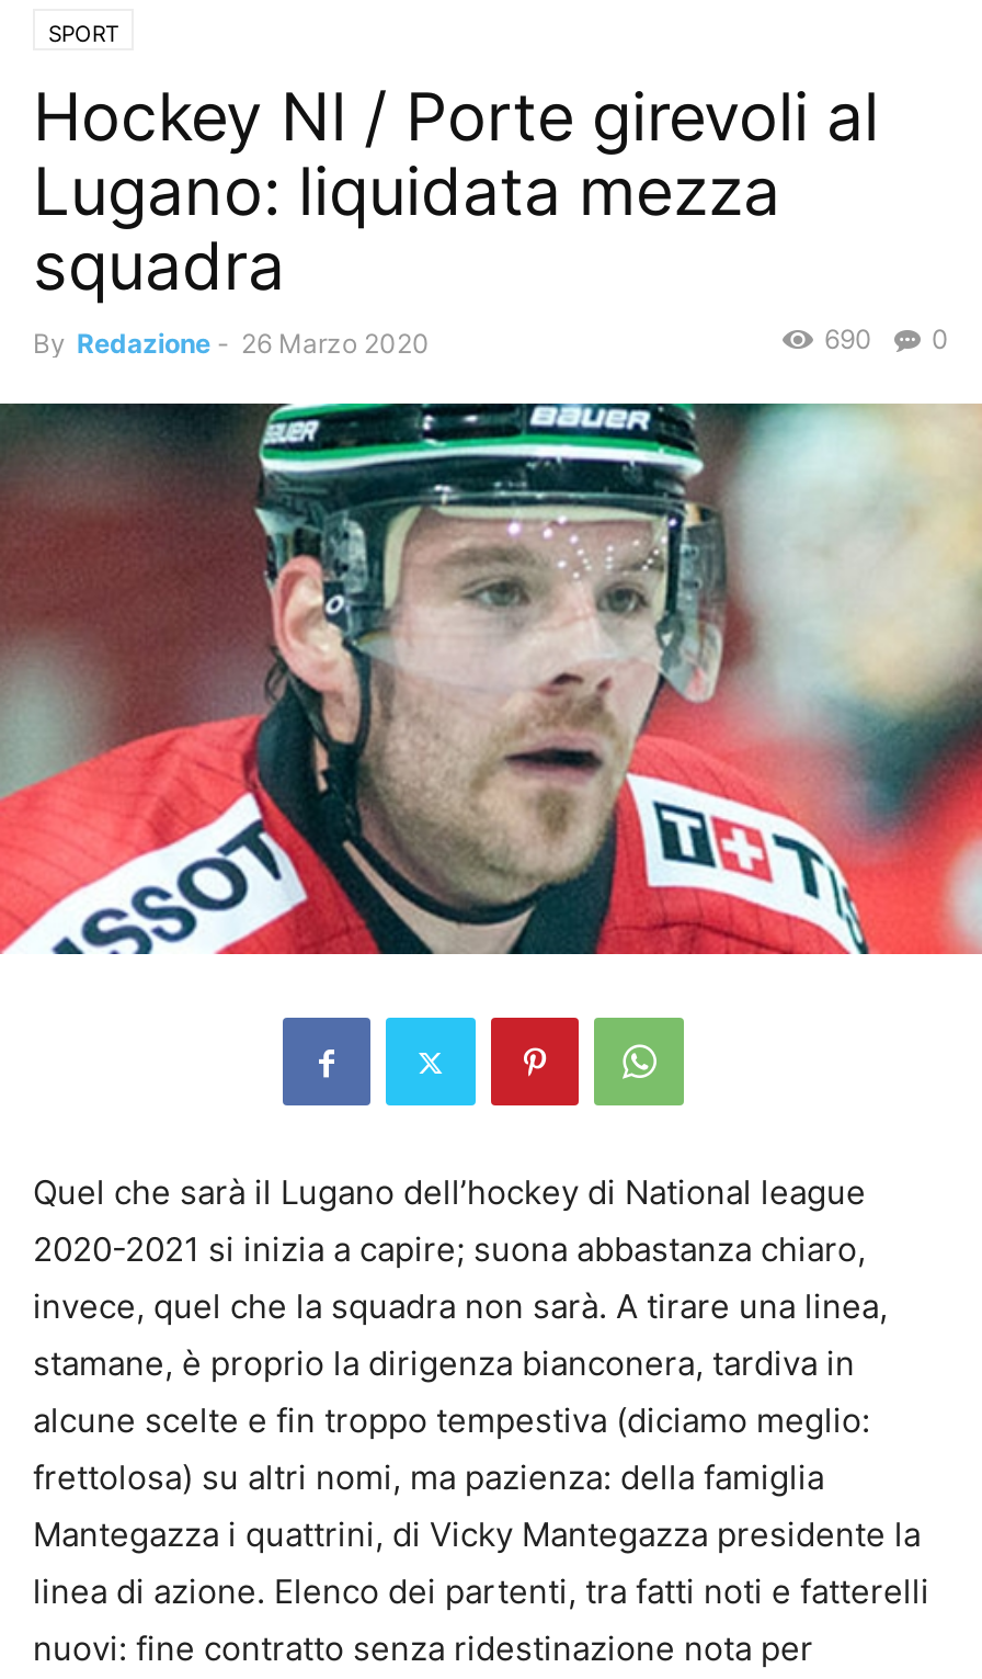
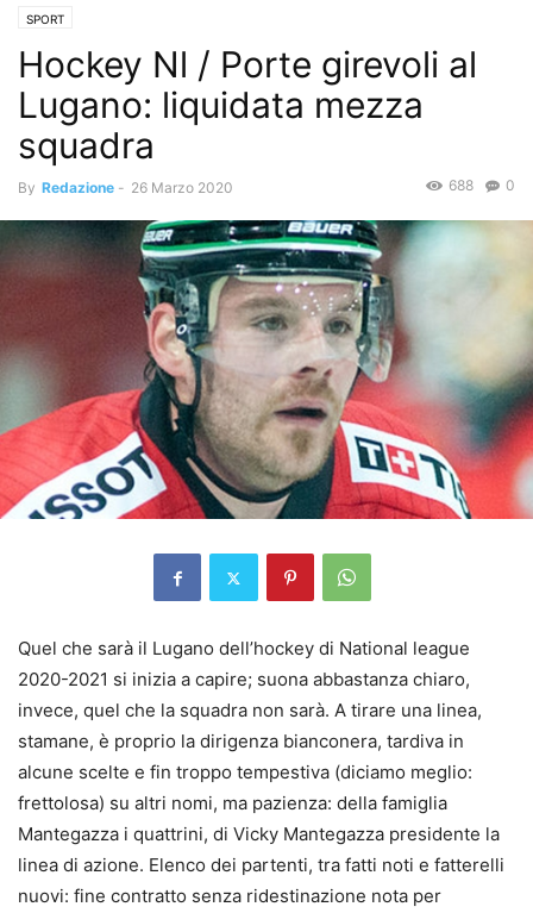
[824,322,949,355] 690 0 -> [449,176,515,194] 688 0

